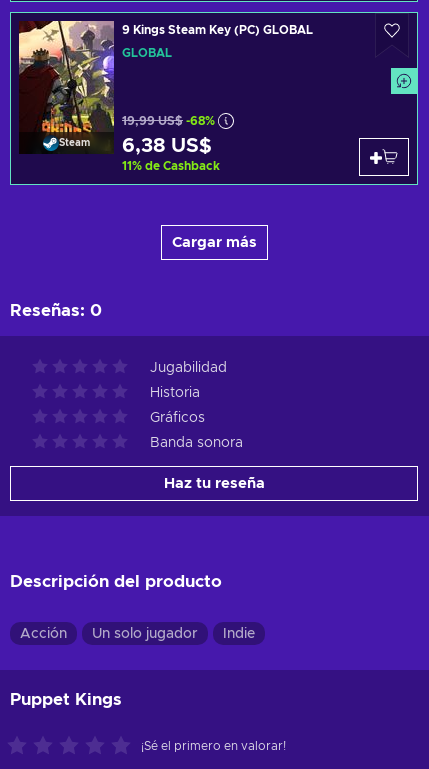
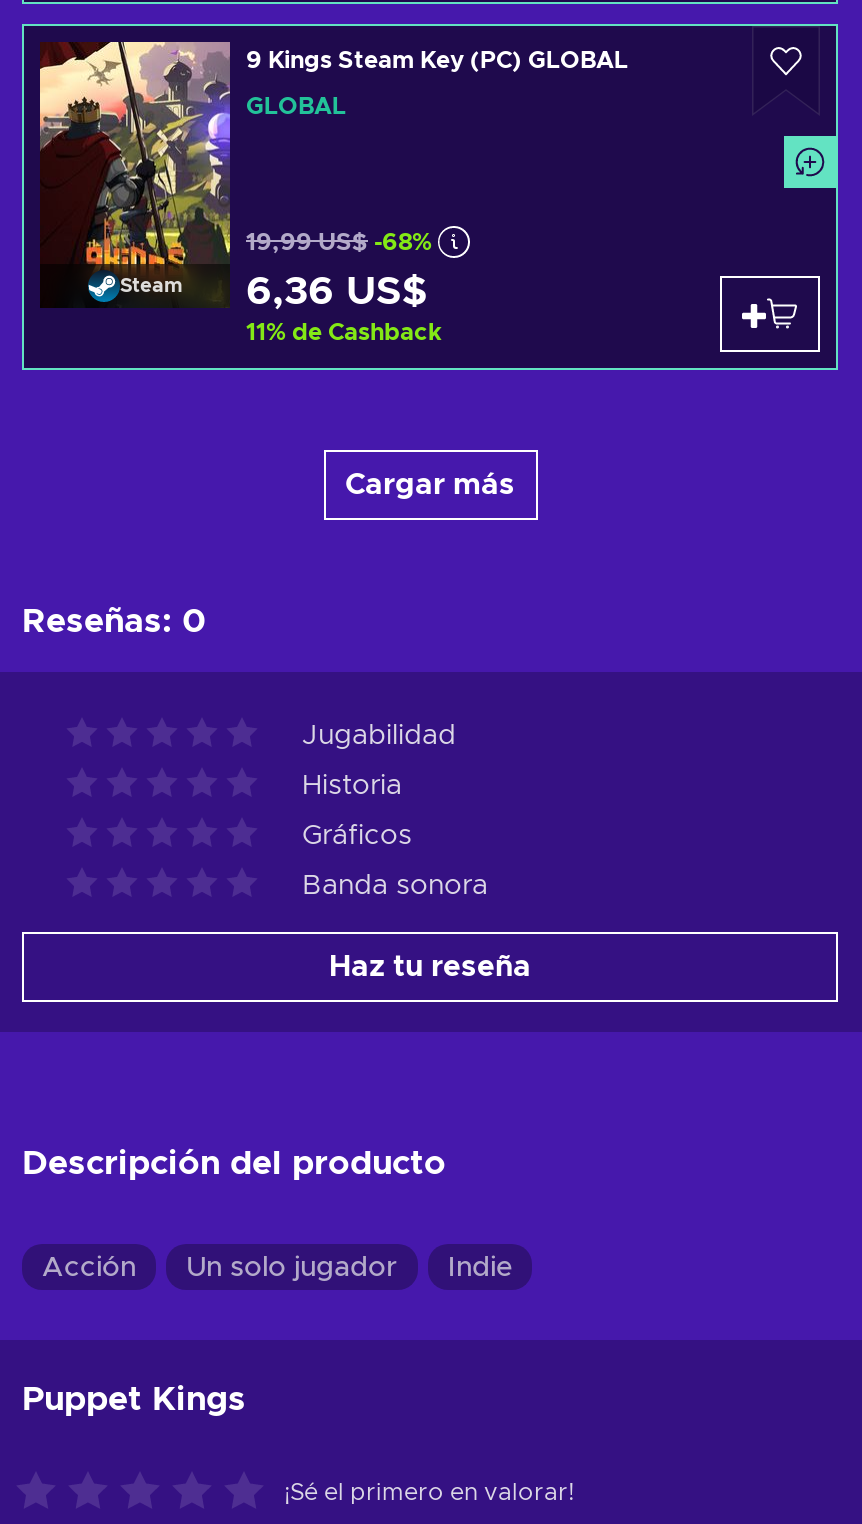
[122,136,212,156] 6,38 US$ -> [246,272,428,312] 6,36 US$

